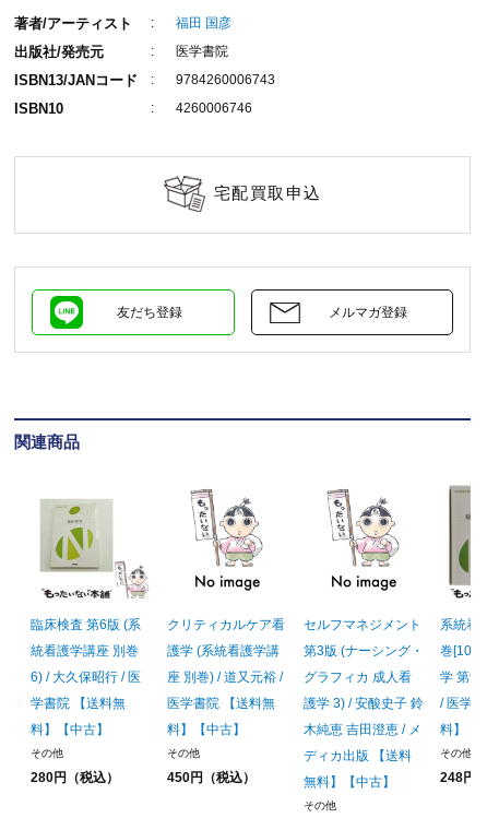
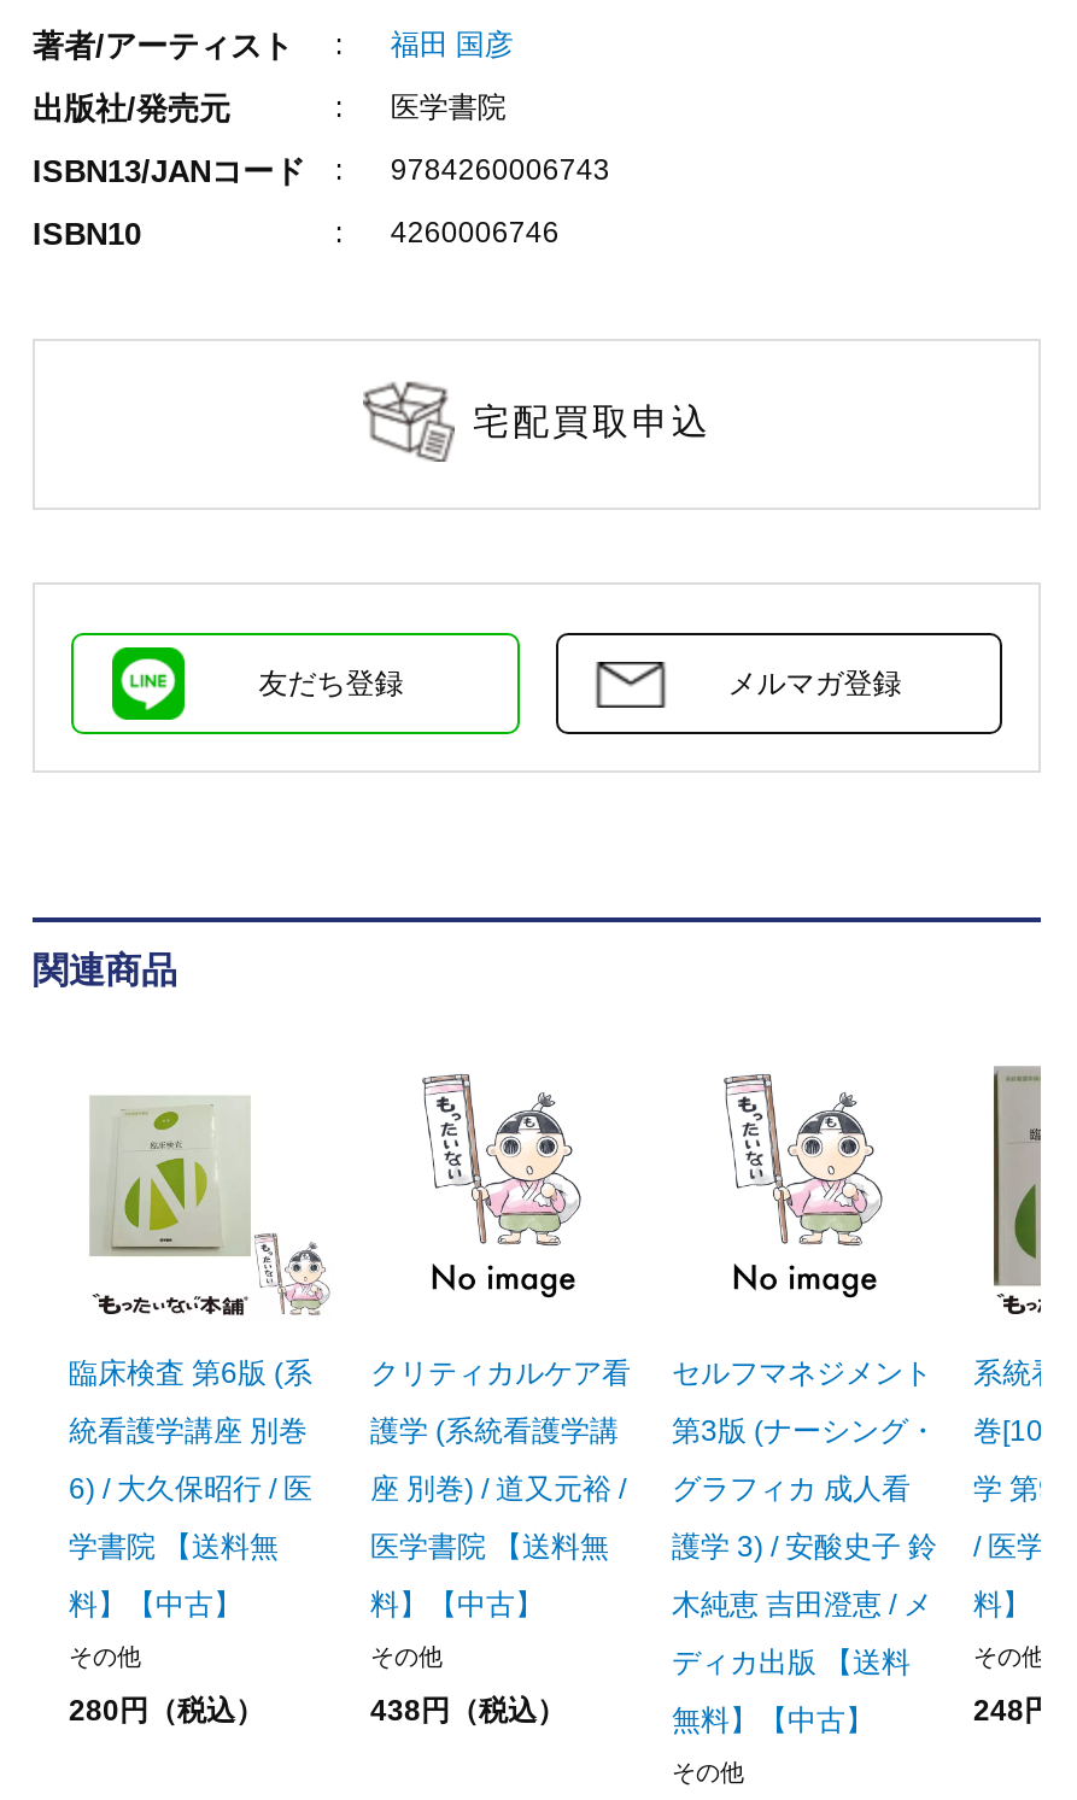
[167,770,256,785] 450円（税込） -> [370,1694,566,1728] 438円（税込）

